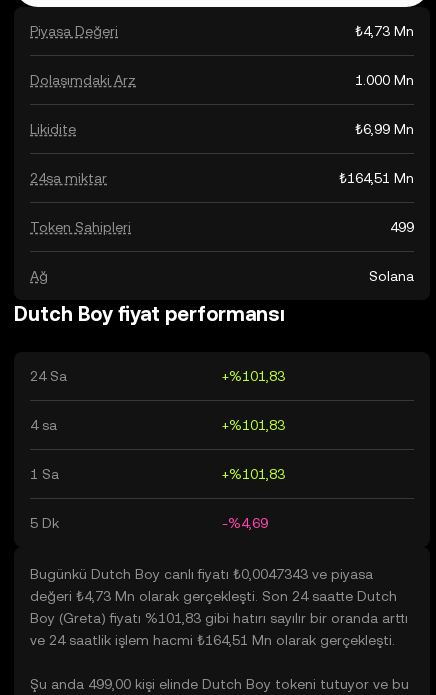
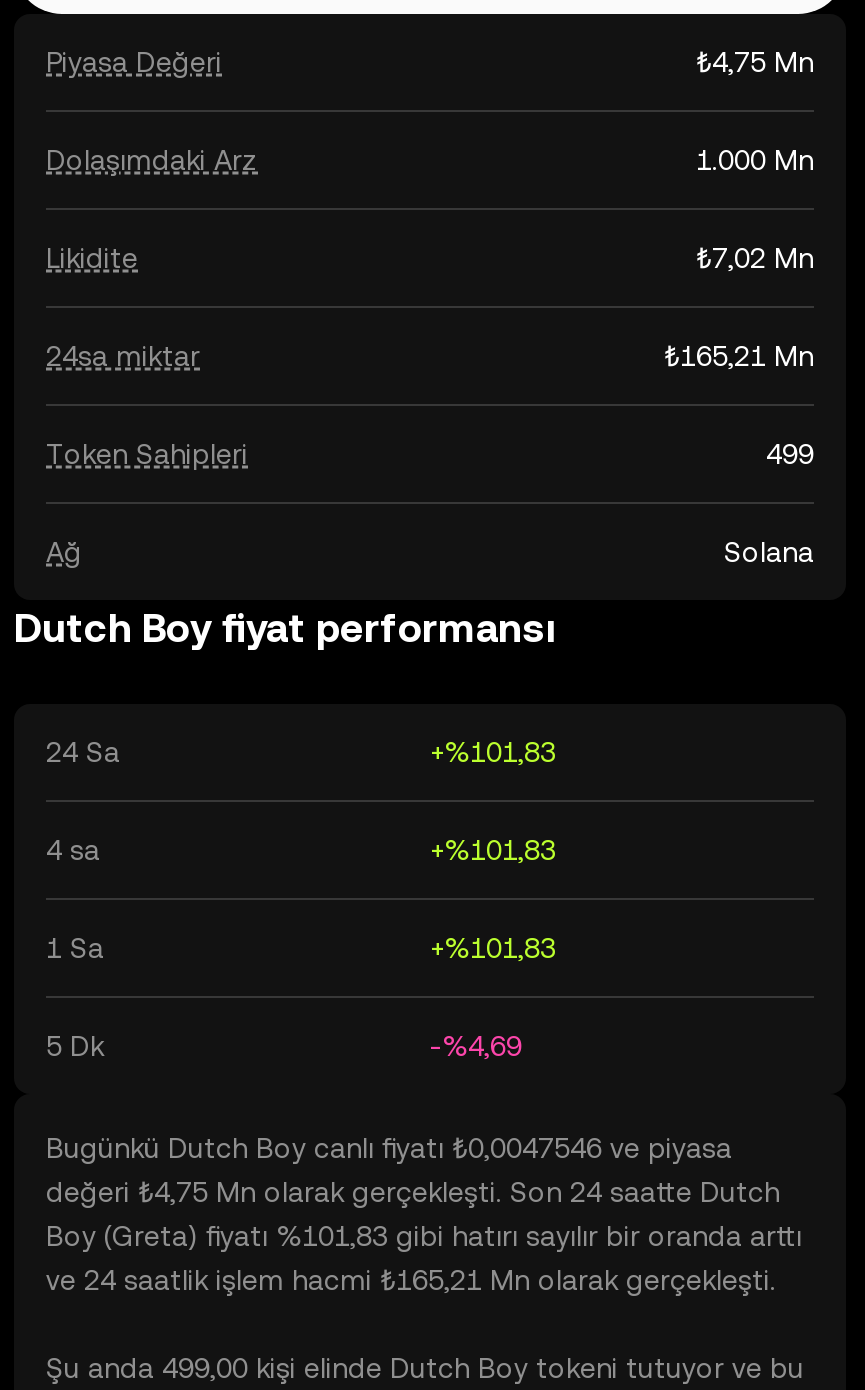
[355,23,414,39] ₺4,73 Mn -> [696,46,814,78] ₺4,75 Mn
[355,121,414,137] ₺6,99 Mn -> [696,242,814,274] ₺7,02 Mn
[339,170,414,186] ₺164,51 Mn -> [664,340,814,372] ₺165,21 Mn
[30,566,373,582] Bugünkü Dutch Boy canlı fiyatı ₺0,0047343 ve piyasa -> [46,1132,732,1164] Bugünkü Dutch Boy canlı fiyatı ₺0,0047546 ve piyasa
[30,588,397,604] değeri ₺4,73 Mn olarak gerçekleşti. Son 24 saatte Dutch -> [46,1176,780,1208] değeri ₺4,75 Mn olarak gerçekleşti. Son 24 saatte Dutch
[30,632,395,648] ve 24 saatlik işlem hacmi ₺164,51 Mn olarak gerçekleşti. -> [46,1264,776,1296] ve 24 saatlik işlem hacmi ₺165,21 Mn olarak gerçekleşti.

